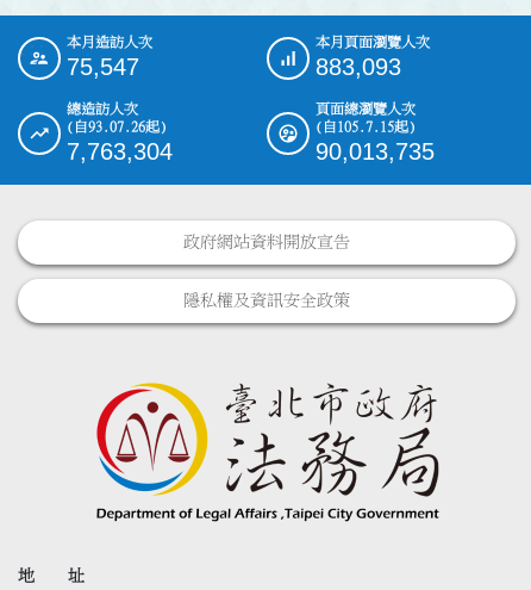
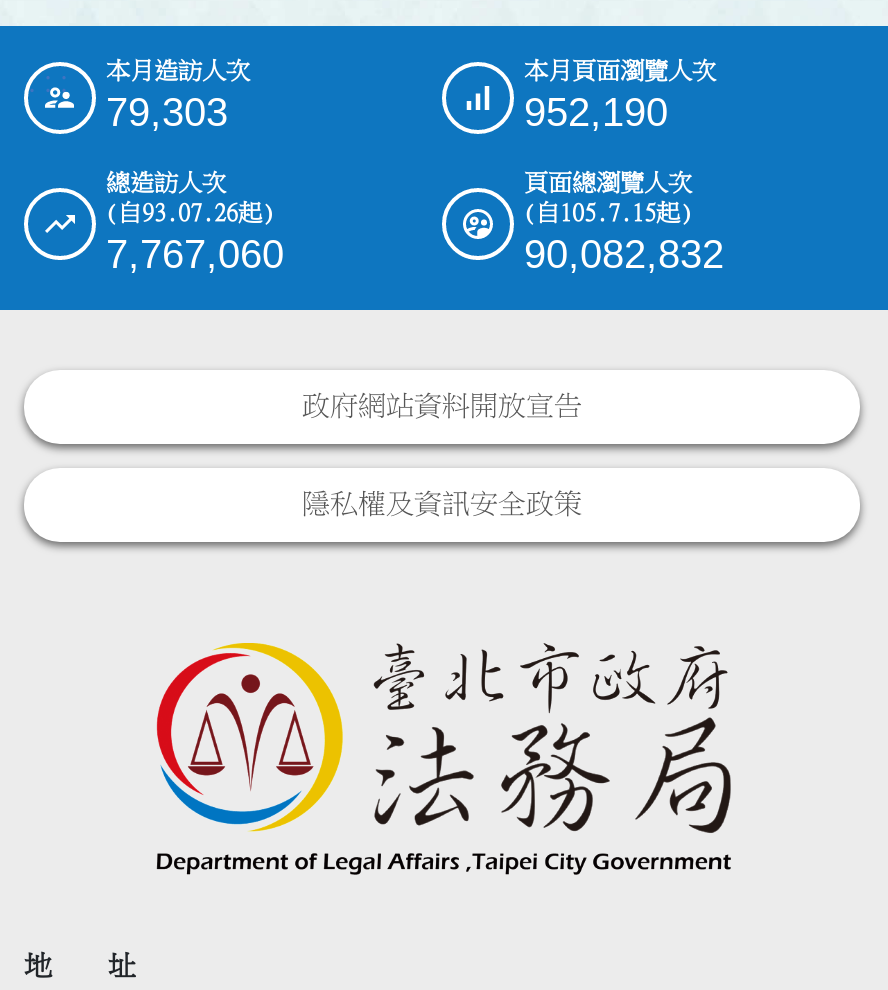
[67,54,139,80] 75,547 -> [106,91,228,135] 79,303
[316,54,401,80] 883,093 -> [524,91,668,135] 952,190
[67,139,173,165] 7,763,304 -> [106,233,284,277] 7,767,060
[316,139,435,165] 90,013,735 -> [524,233,724,277] 90,082,832

